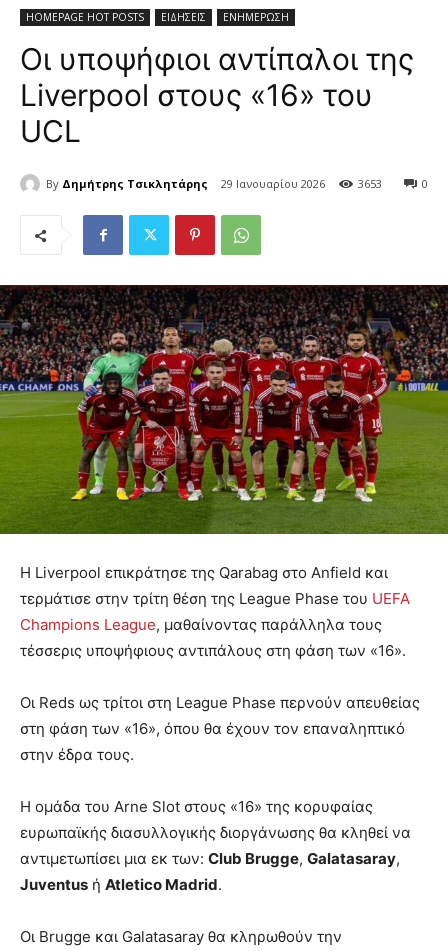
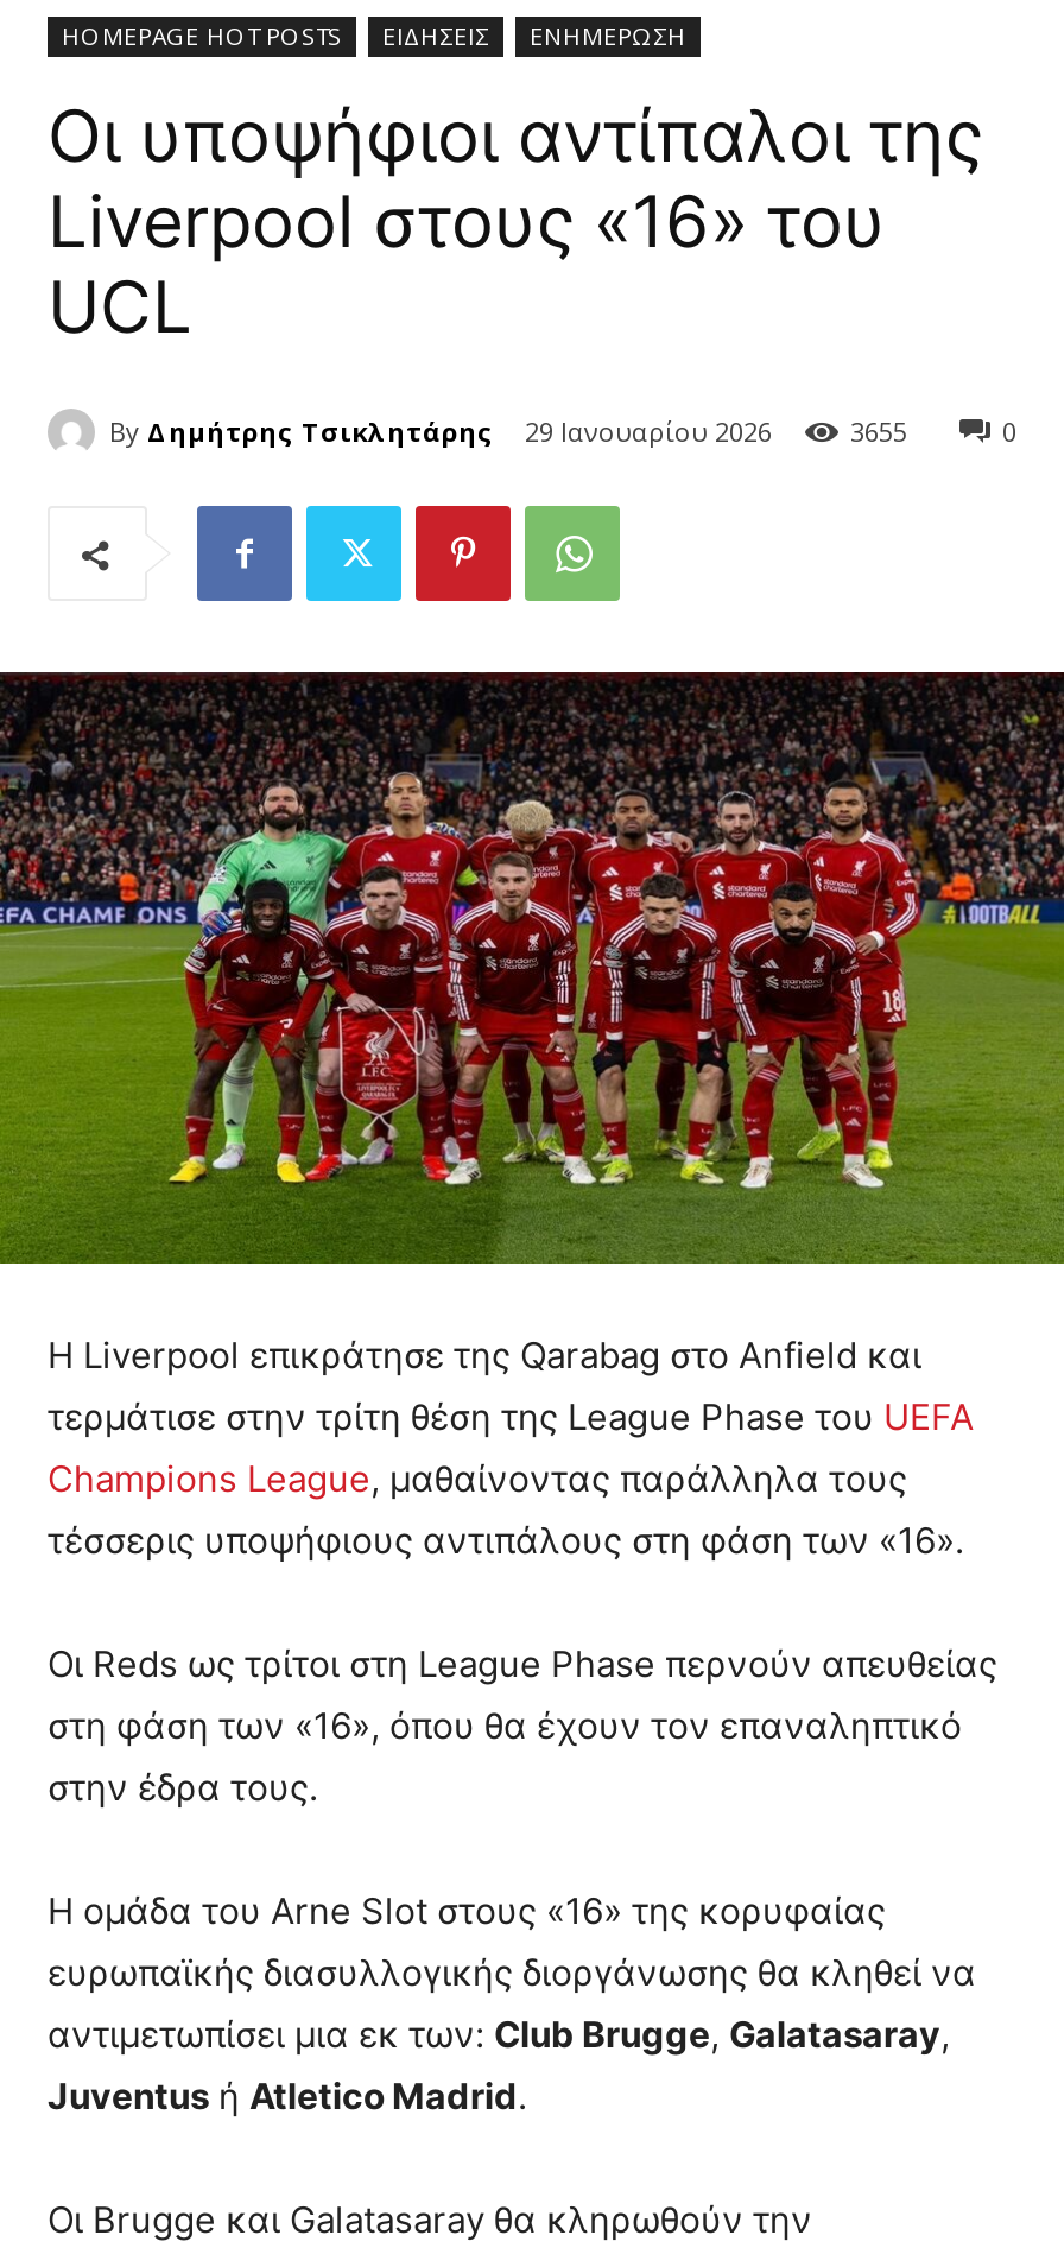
[358,176,382,191] 3653 -> [850,414,907,449] 3655

